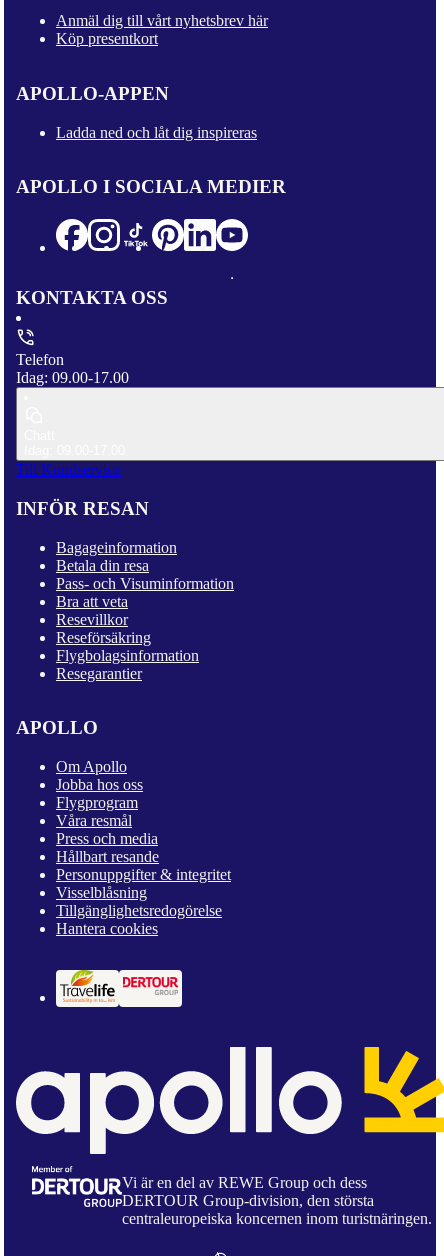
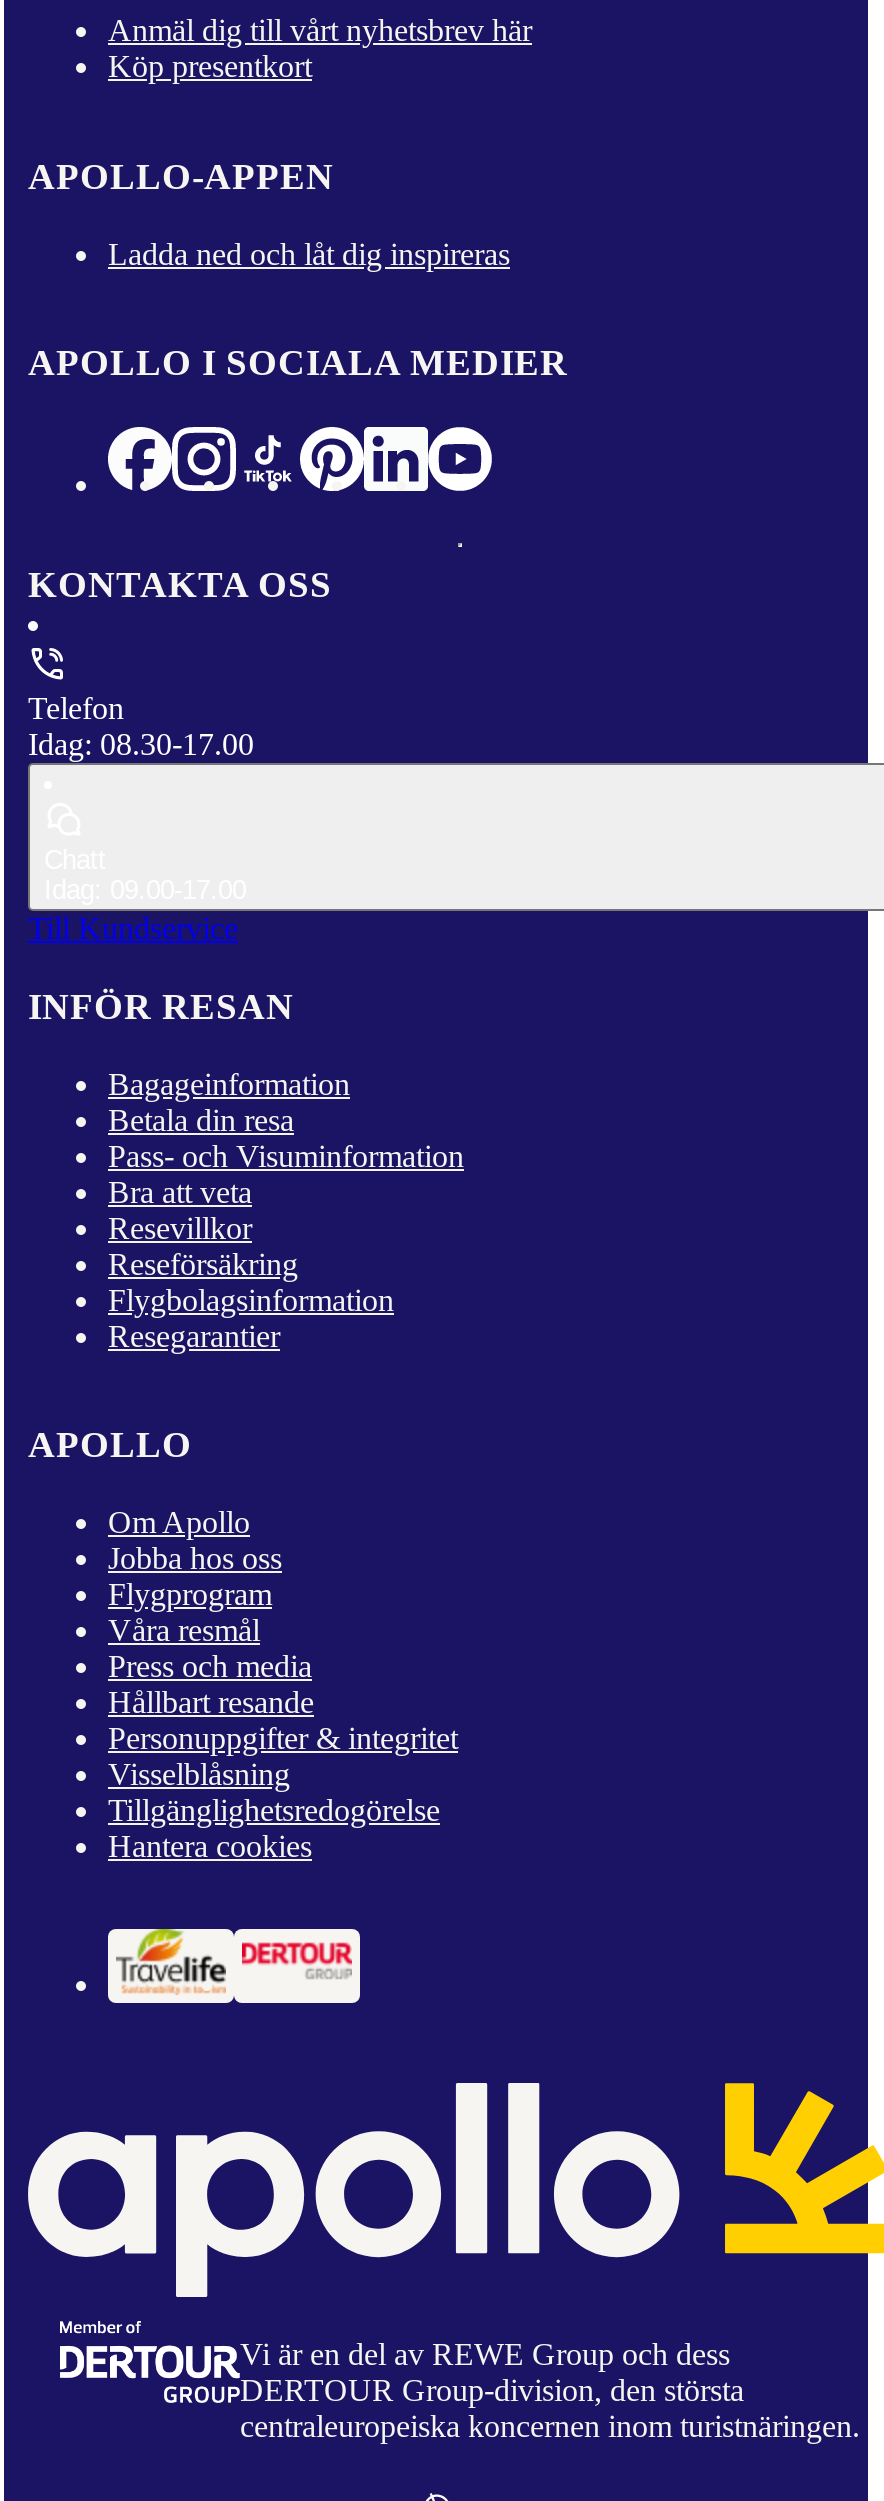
[16,369,129,386] Idag: 09.00-17.00 -> [28,727,254,761] Idag: 08.30-17.00

